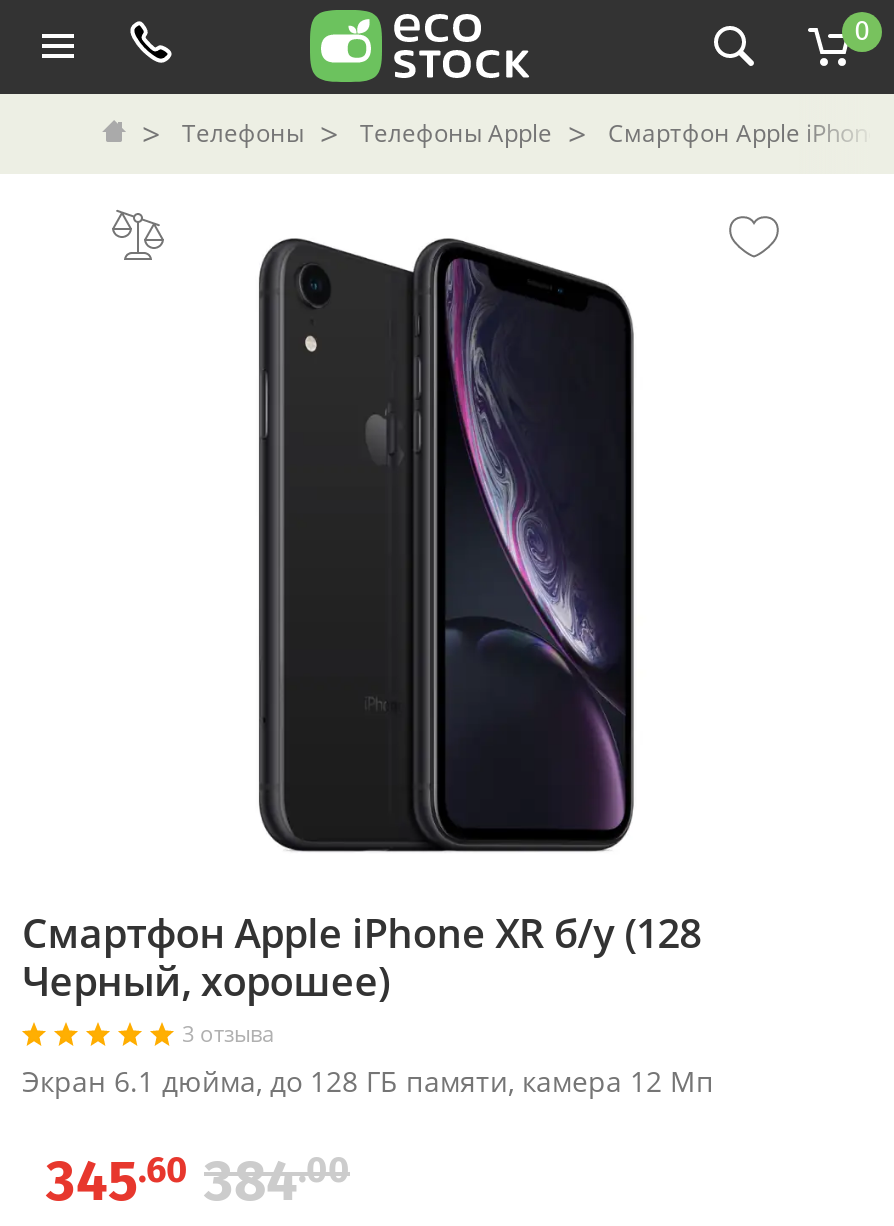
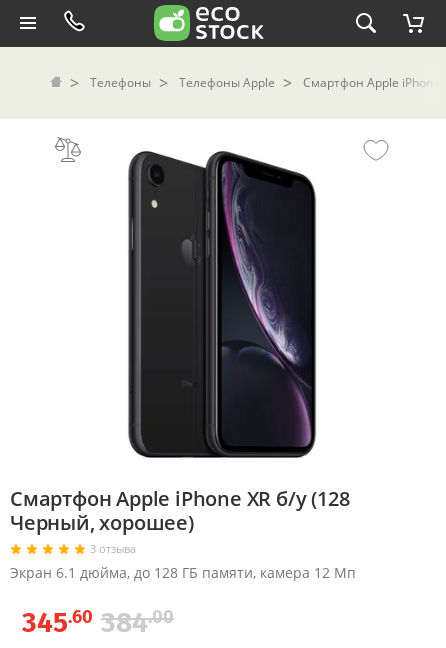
[854,14,870,48] 0 -> none

